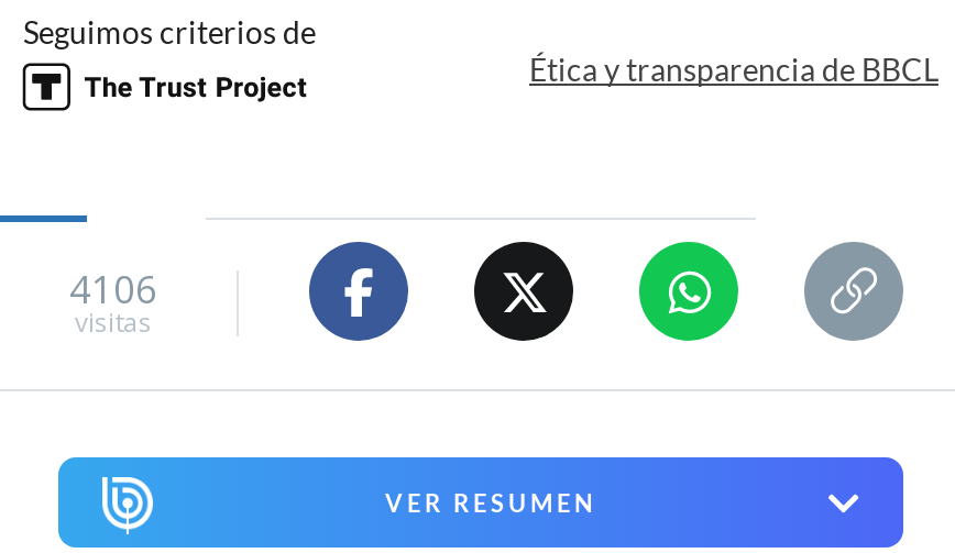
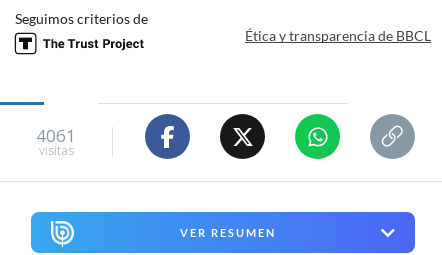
[69,264,157,314] 4106 -> [36,124,76,147] 4061

